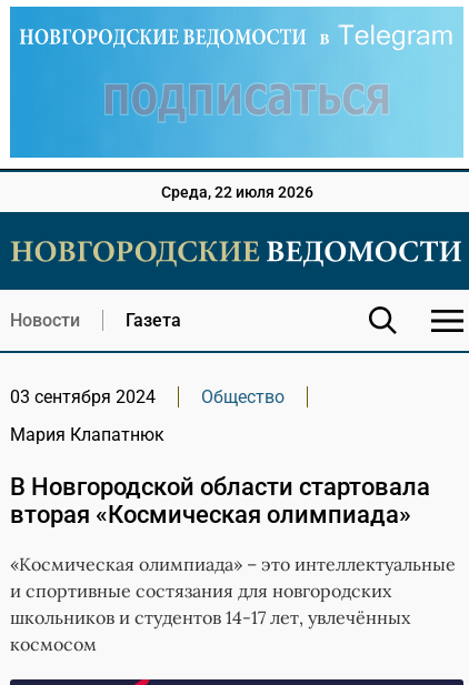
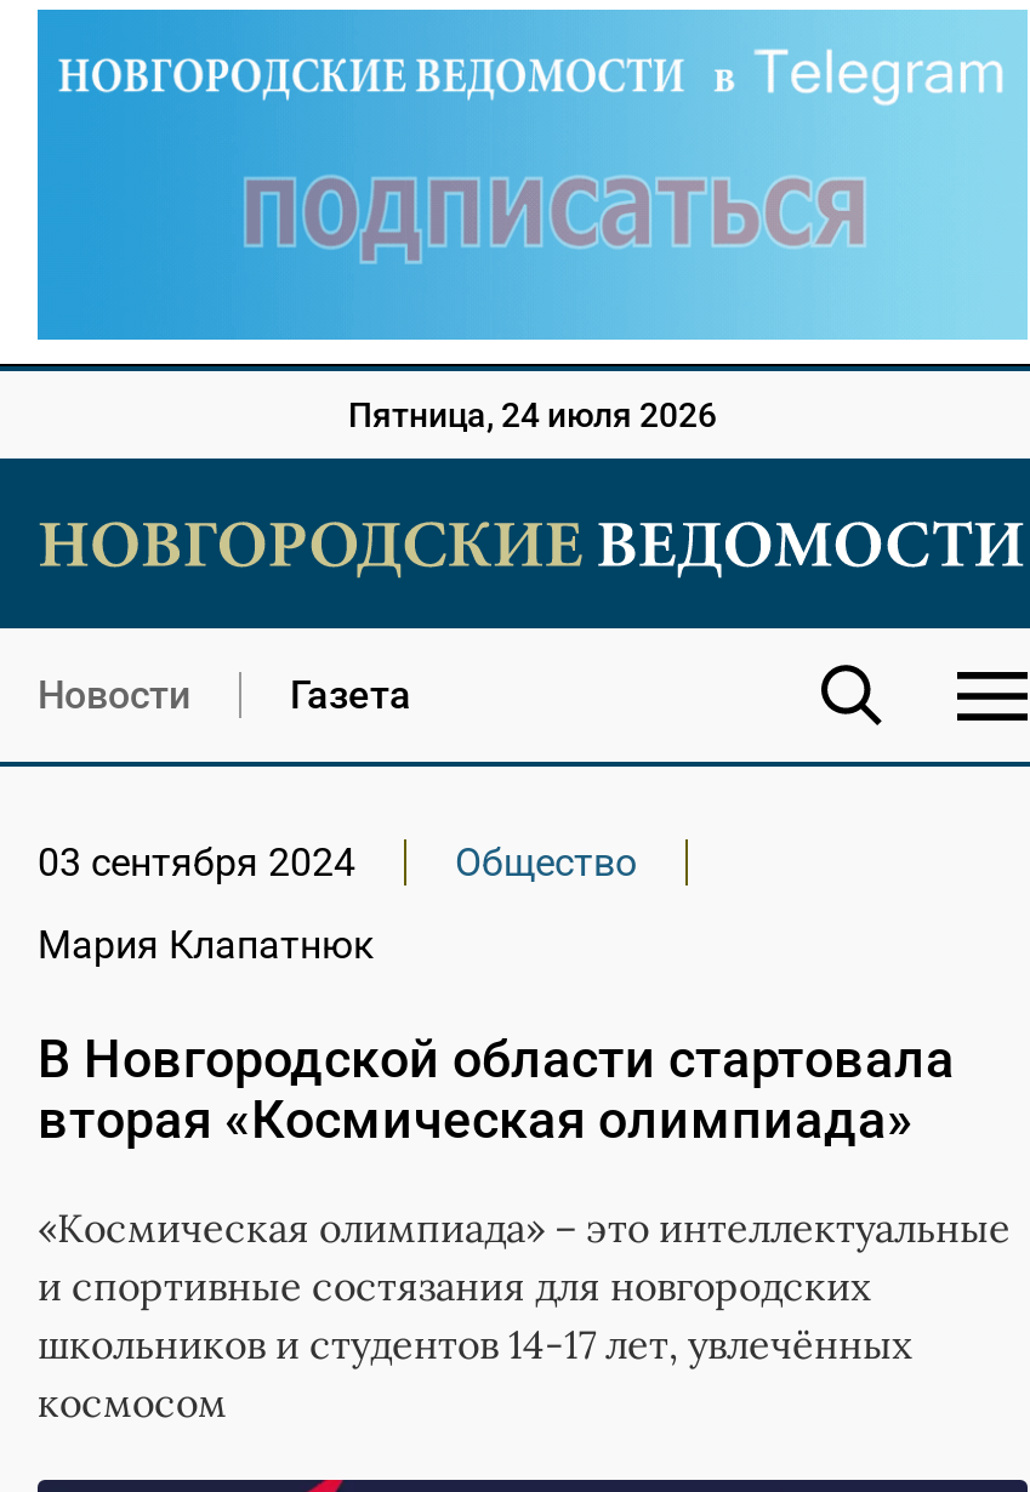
[161,183,313,201] Среда, 22 июля 2026 -> [348,396,717,435] Пятница, 24 июля 2026

